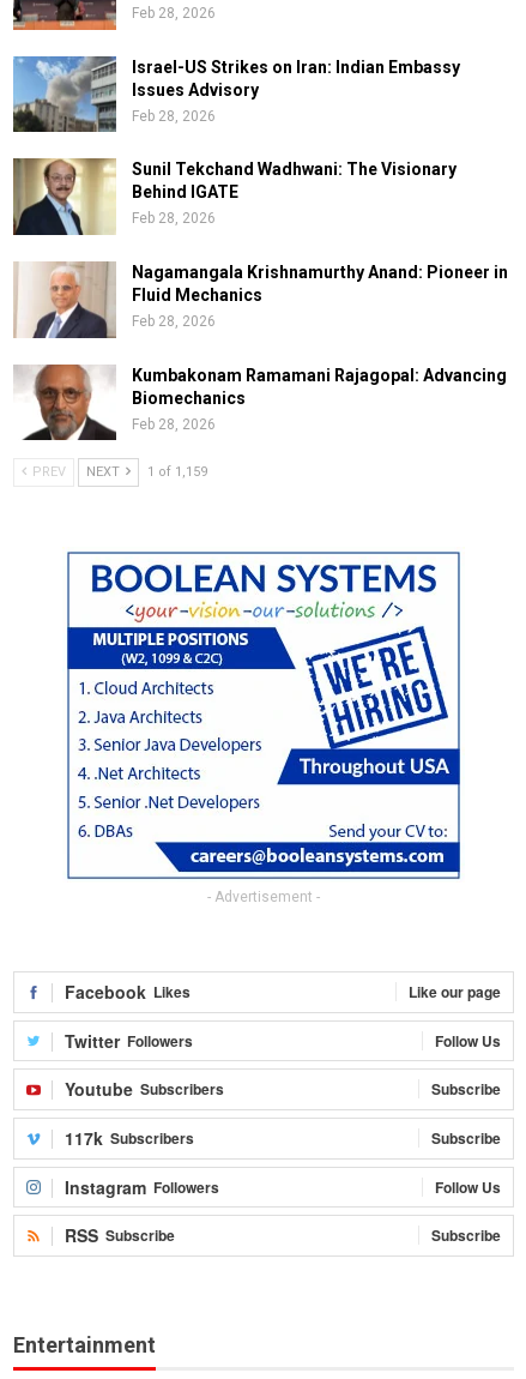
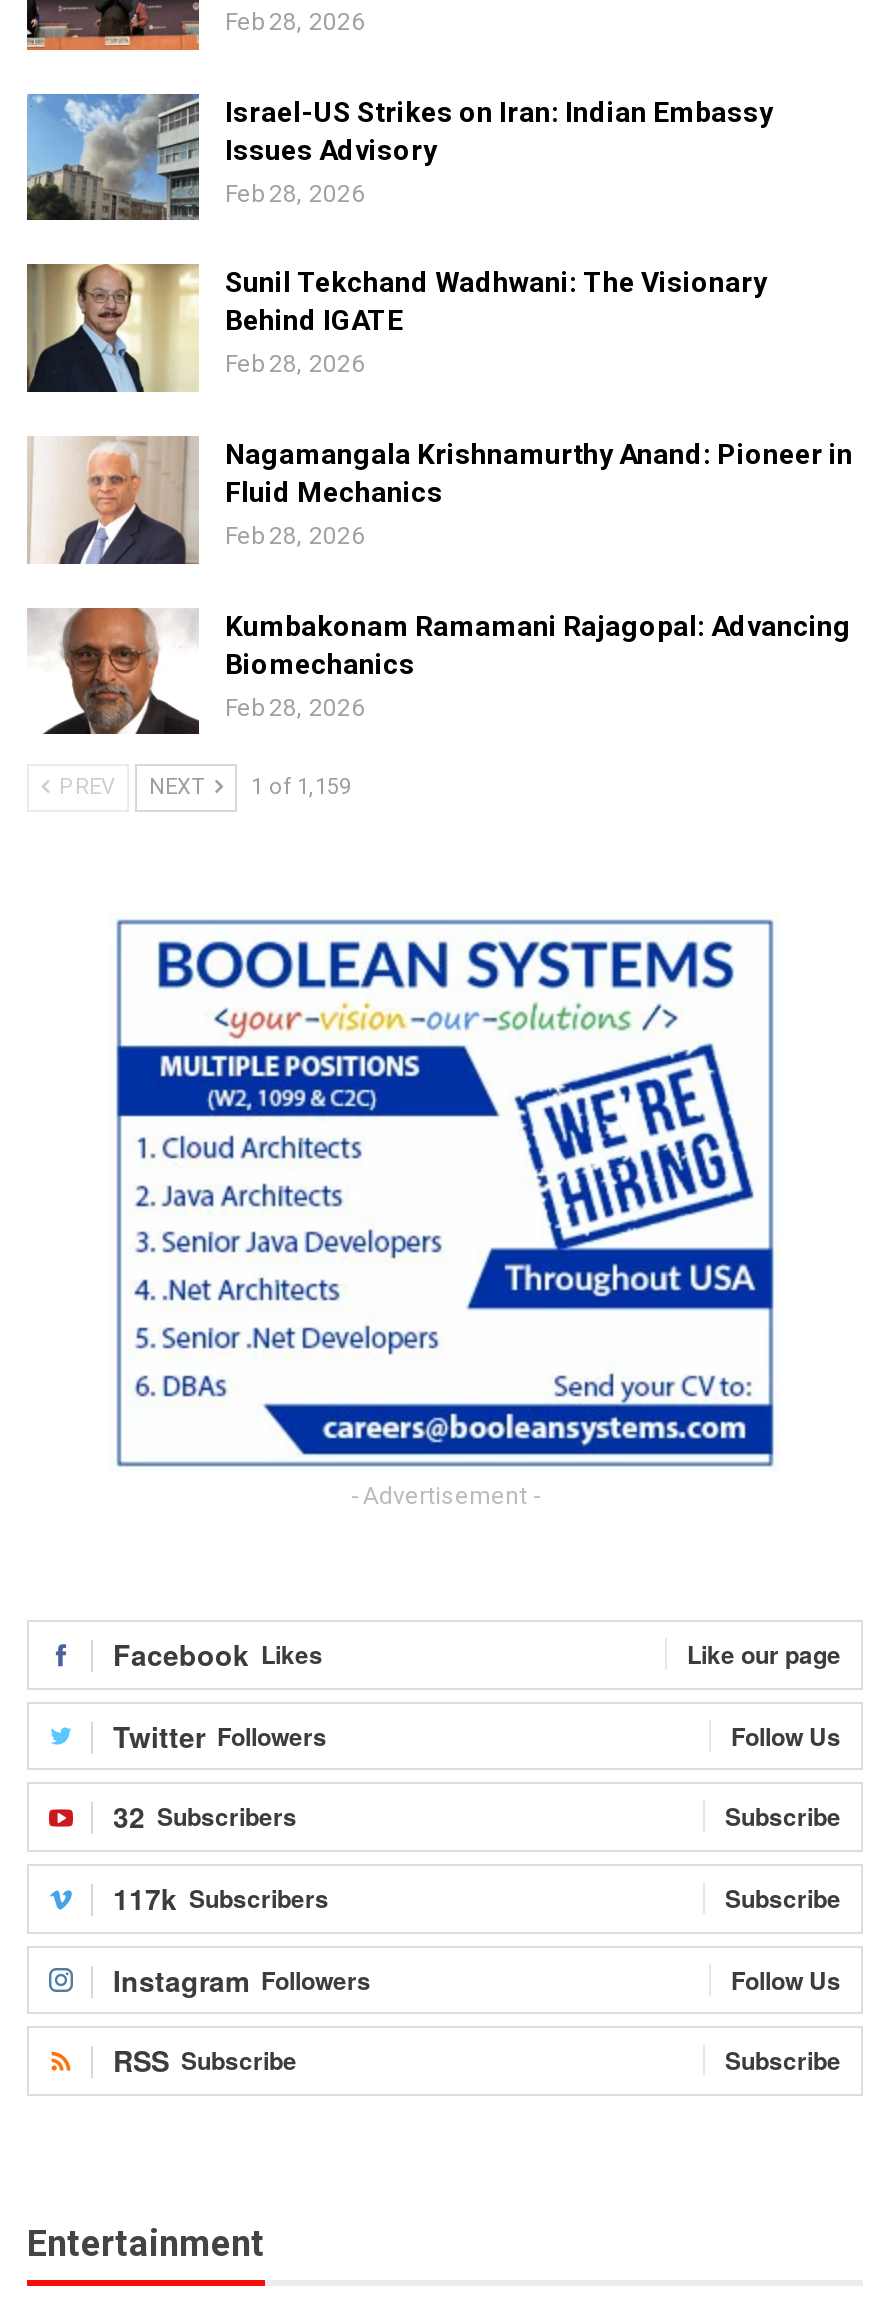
[65,1077,224,1101] Youtube Subscribers -> [113,1797,297,1837] 32 Subscribers

